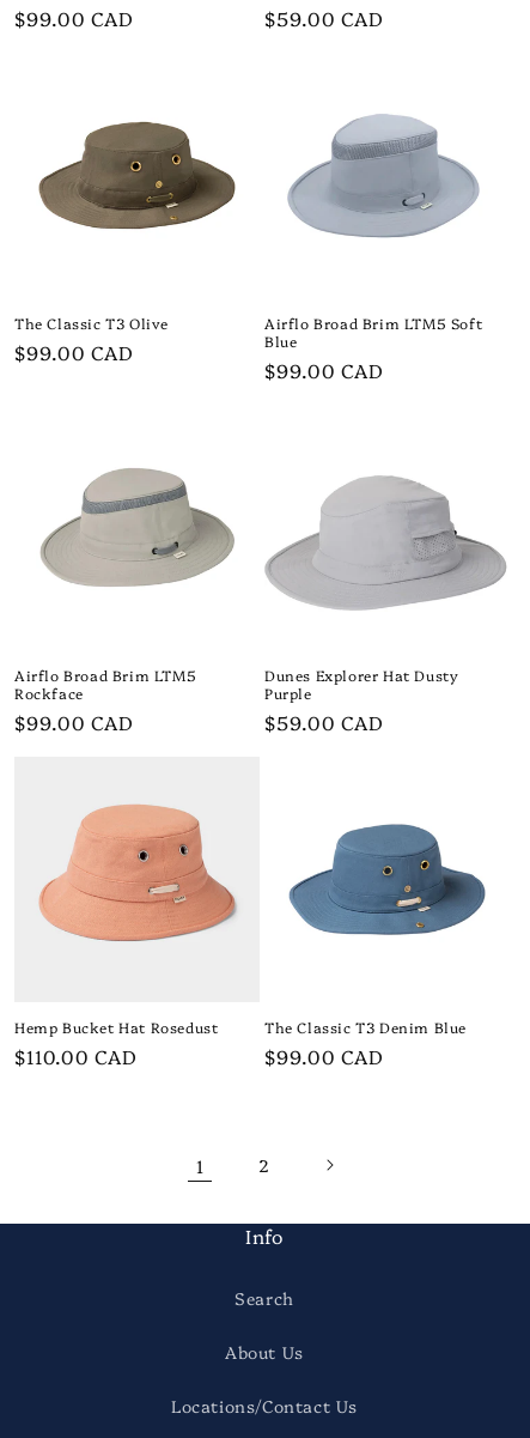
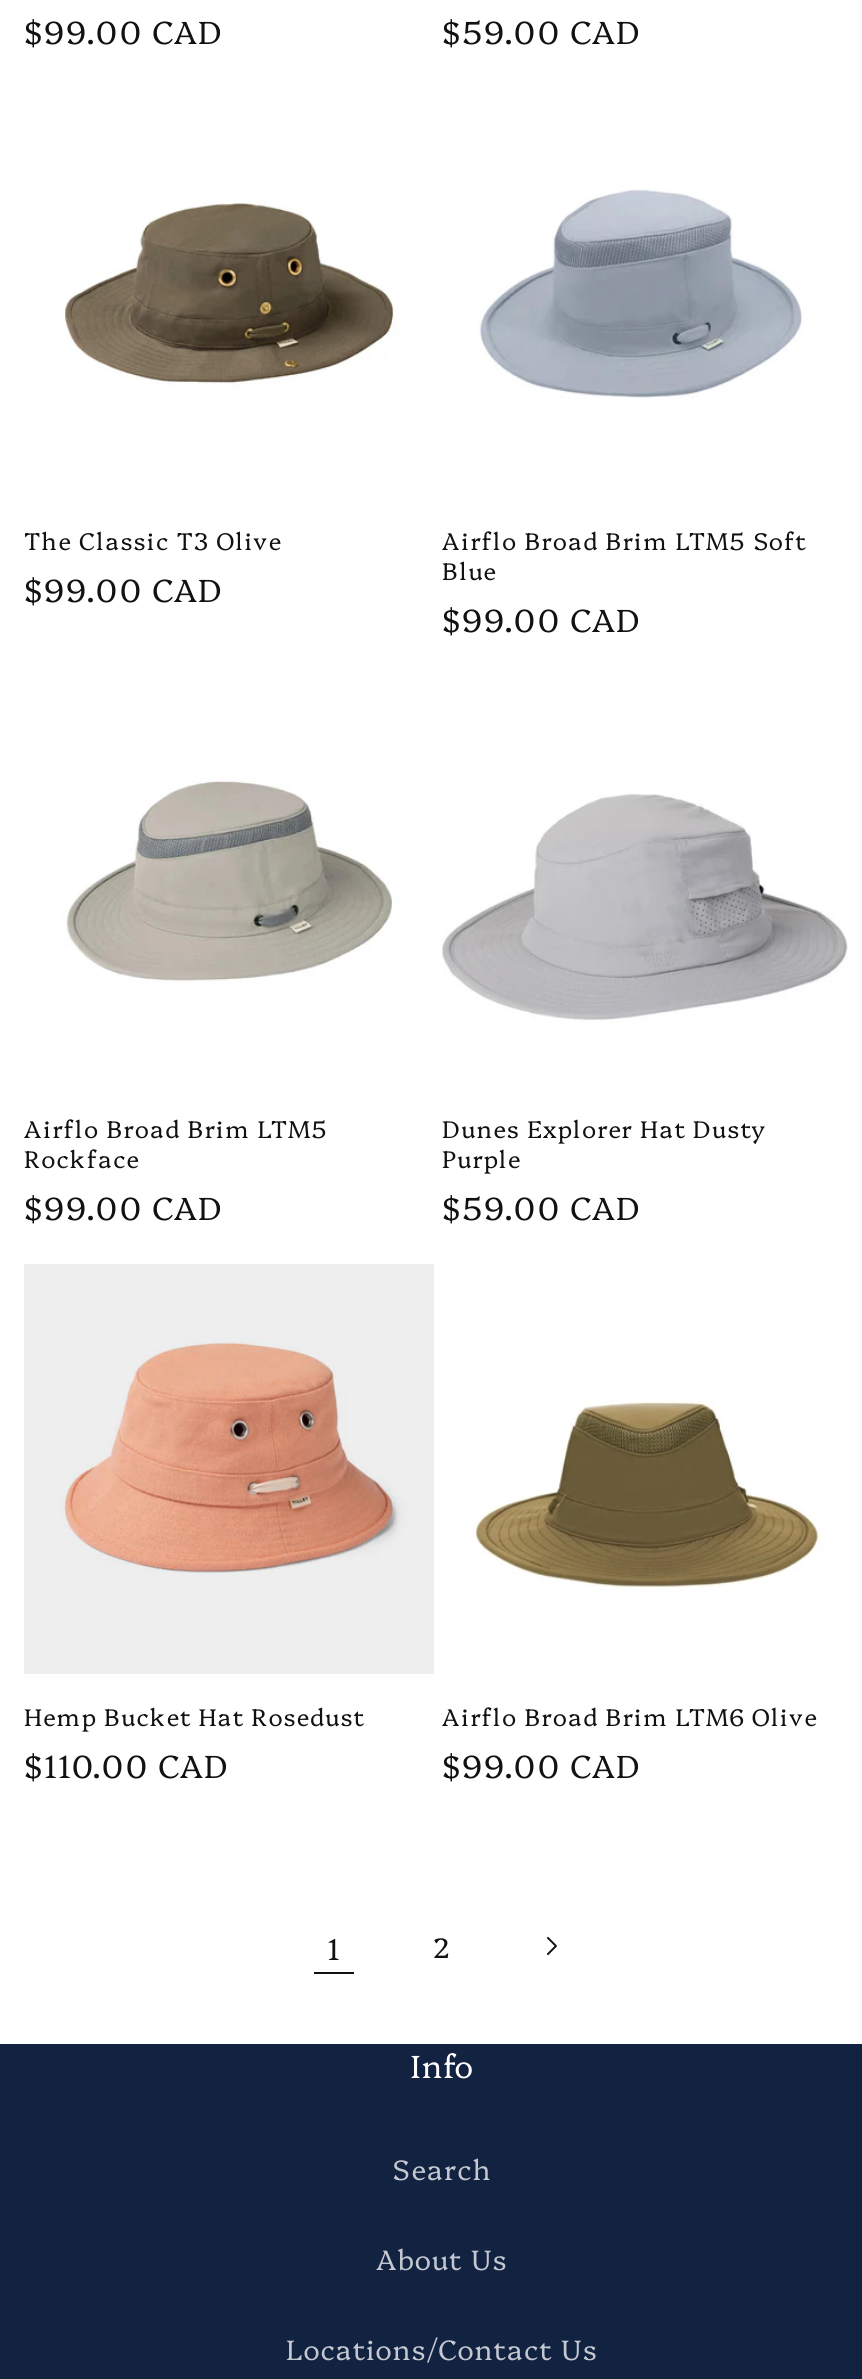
[285,824,489,949] [image] -> [474,1378,820,1588] [image]
[264,1017,467,1037] The Classic T3 Denim Blue -> [442,1698,818,1732] Airflo Broad Brim LTM6 Olive

